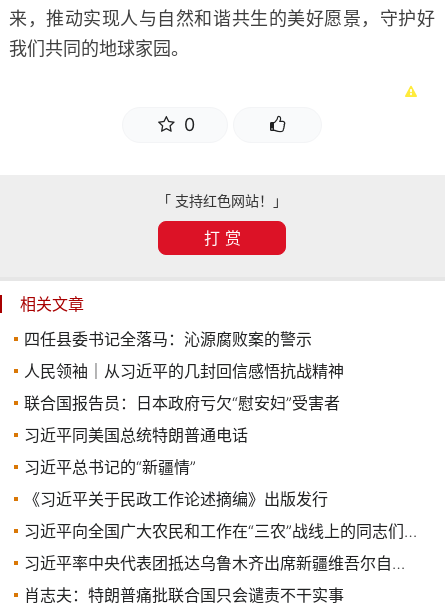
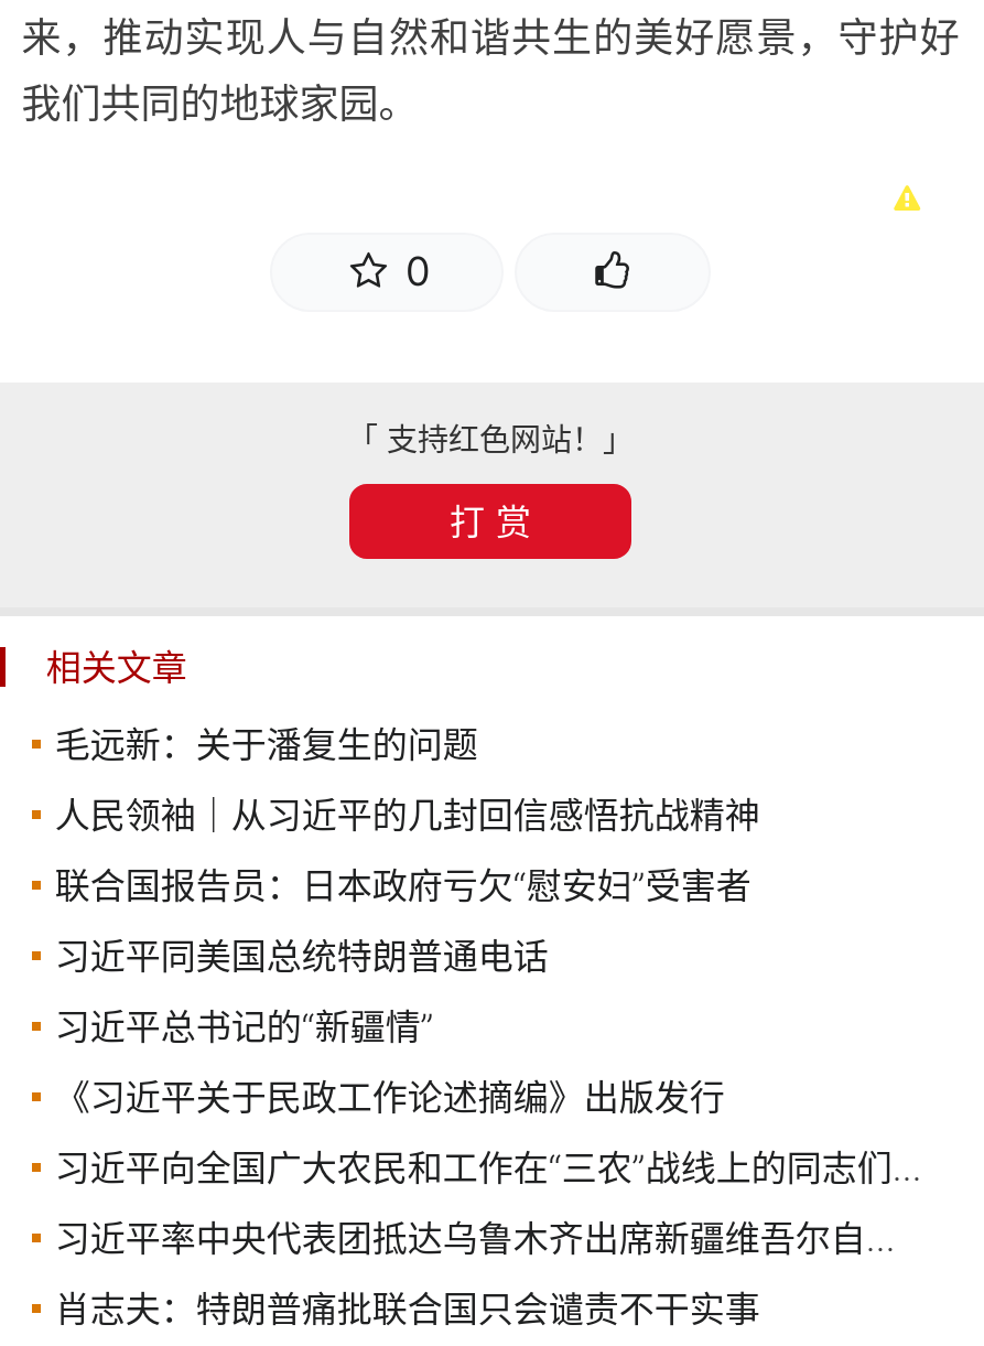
[24,329,312,349] 四任县委书记全落马：沁源腐败案的警示 -> [55,723,478,767] 毛远新：关于潘复生的问题

